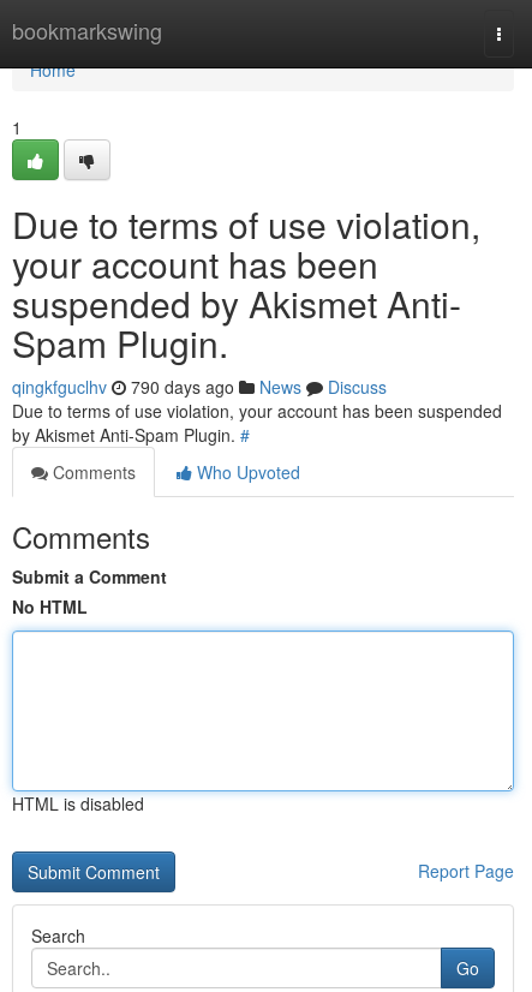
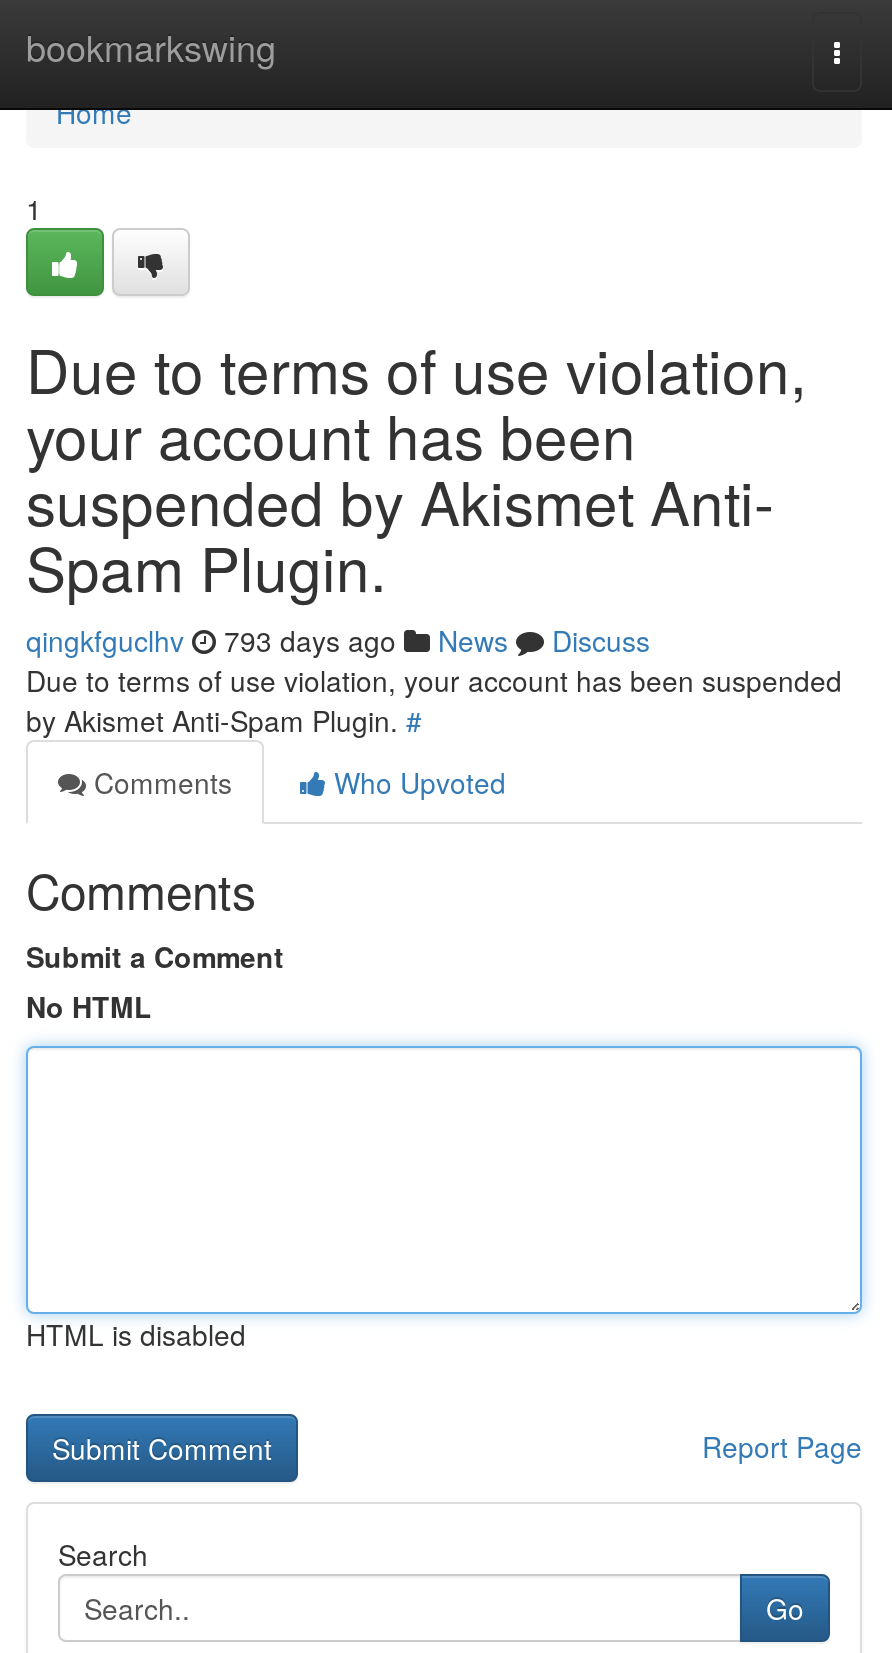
[12,375,387,399] qingkfguclhv 790 days ago News Discuss -> [26,620,650,660] qingkfguclhv 793 days ago News Discuss

